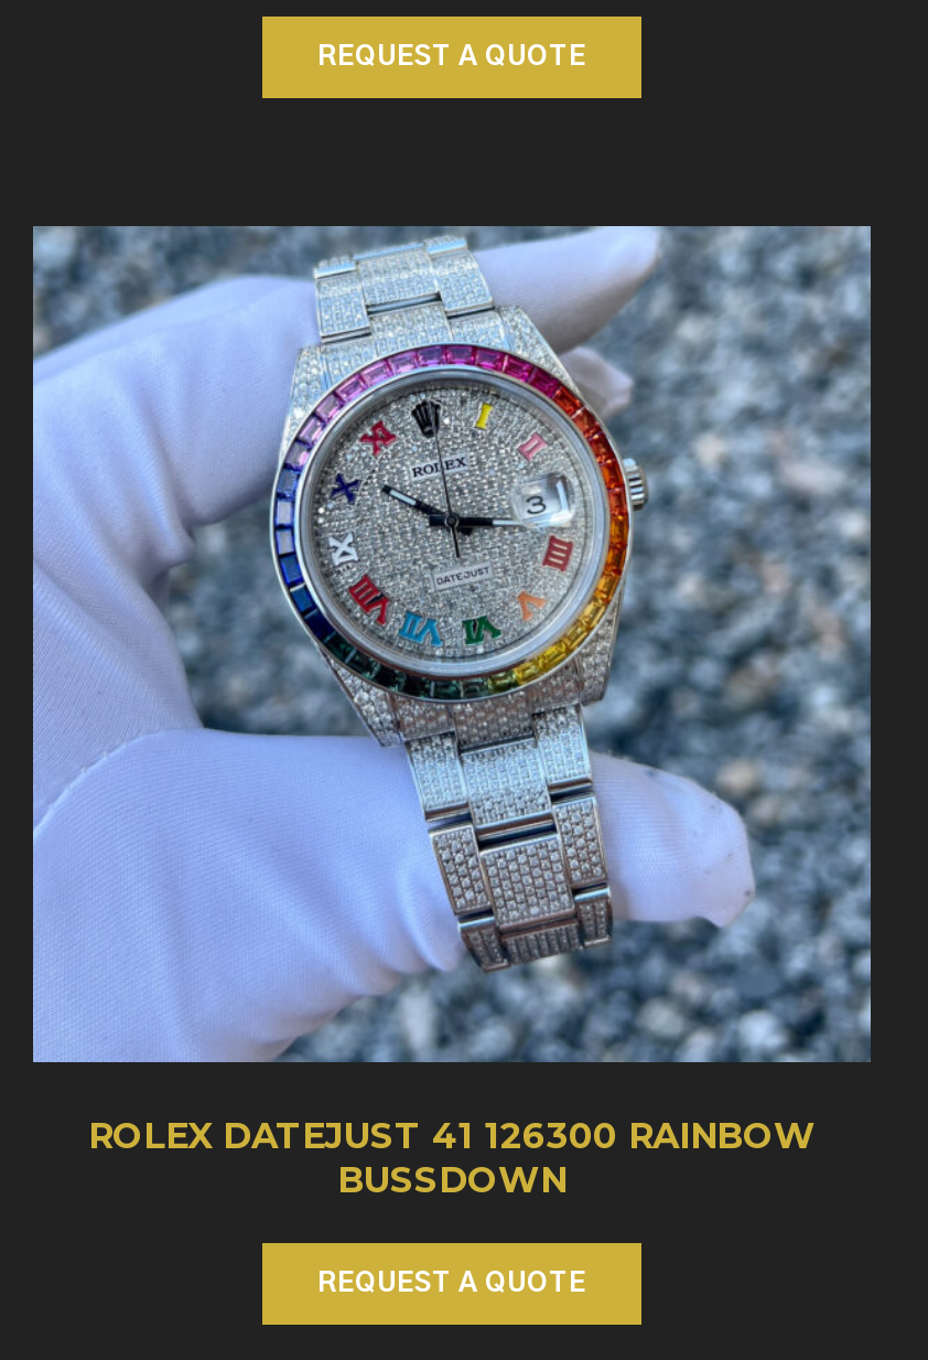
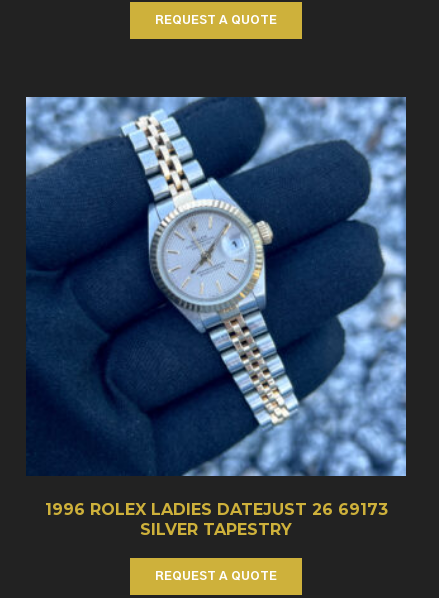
[31,224,871,1201] [image] | ROLEX DATEJUST 41 126300 RAINBOW | BUSSDOWN -> [26,97,406,539] [image] | 1996 ROLEX LADIES DATEJUST 26 69173 | SILVER TAPESTRY

